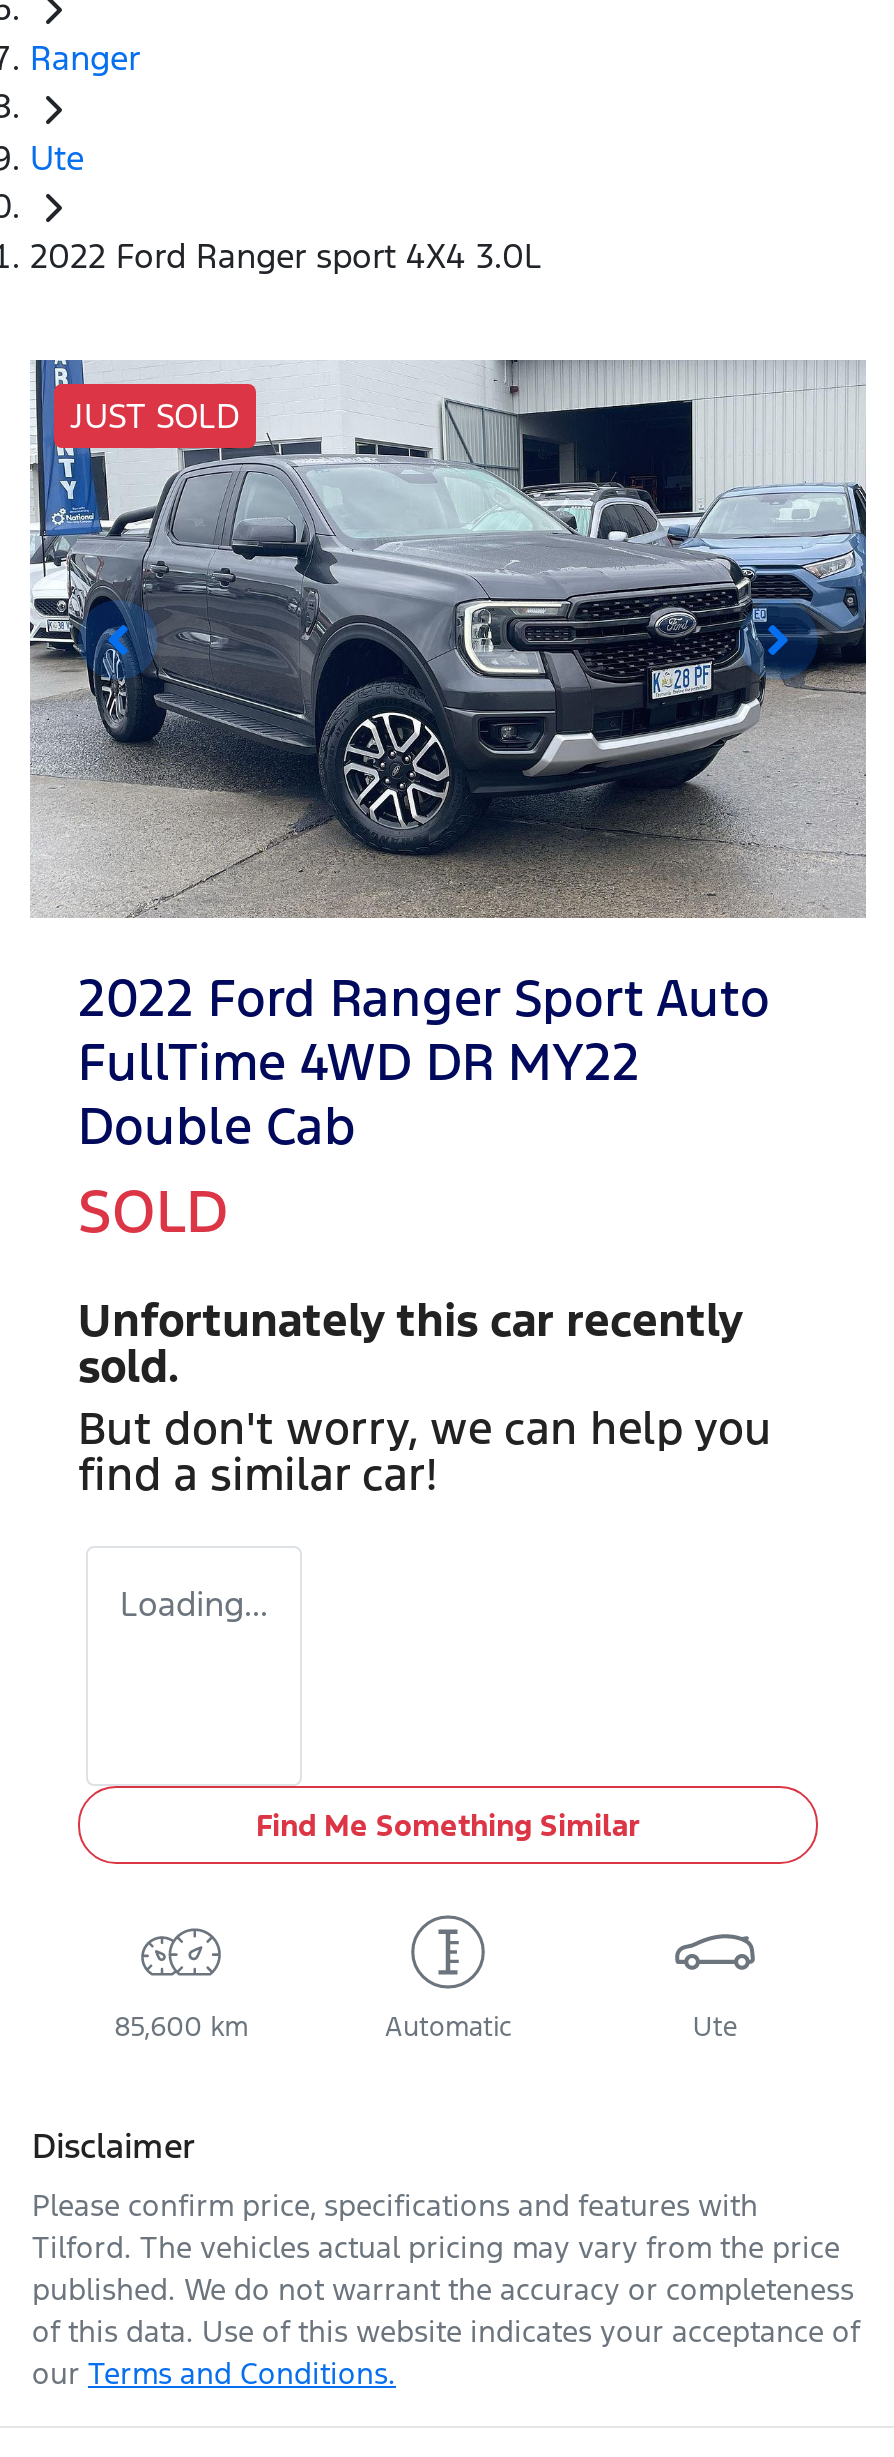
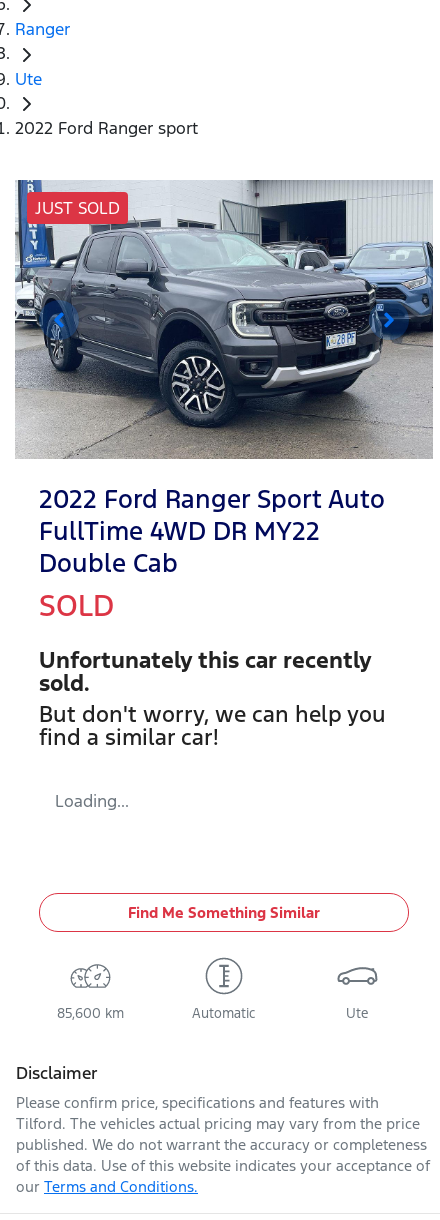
[30,235,542,279] 2022 Ford Ranger sport 4X4 3.0L -> [15,117,198,139] 2022 Ford Ranger sport

